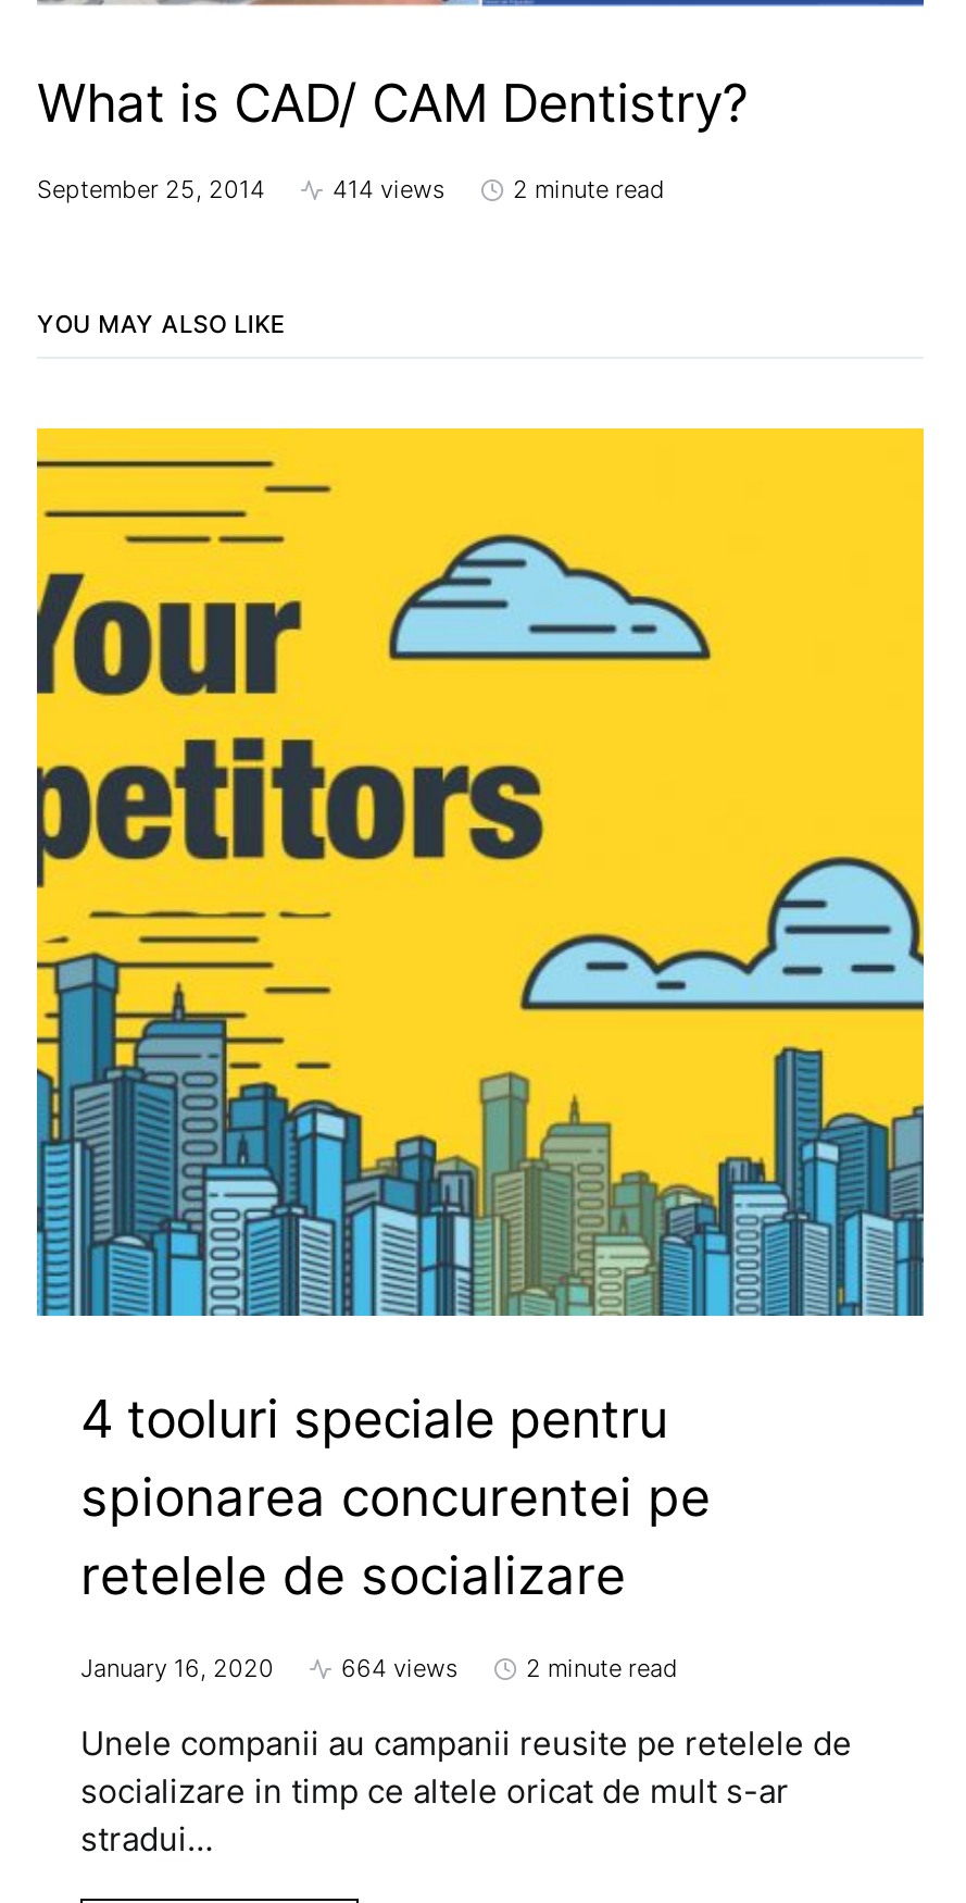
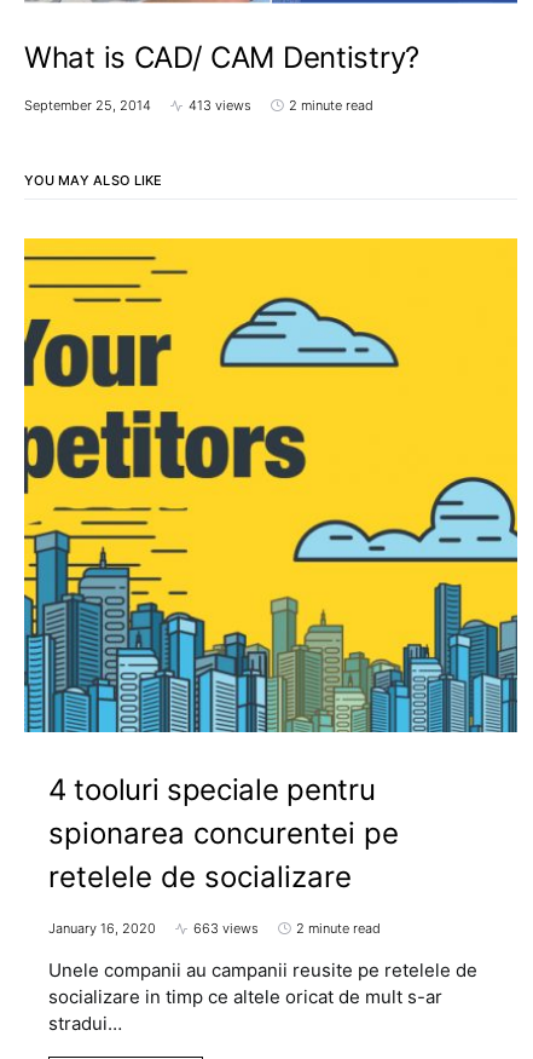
[333,175,446,205] 414 views -> [189,97,251,114] 413 views
[341,1654,459,1684] 664 views -> [193,920,259,937] 663 views

